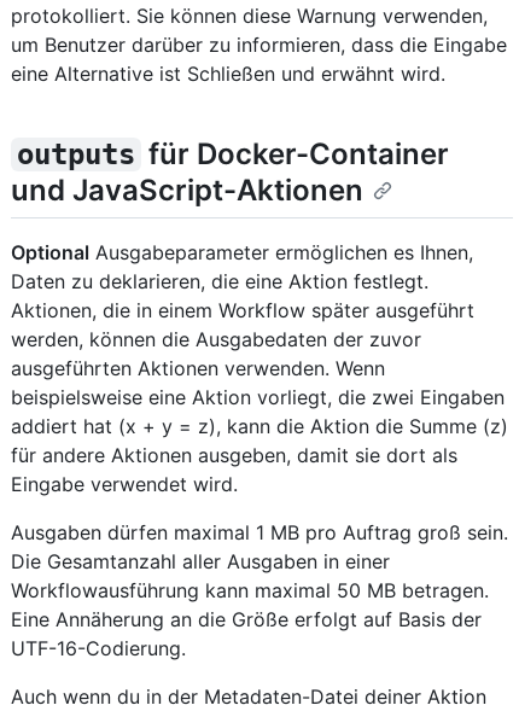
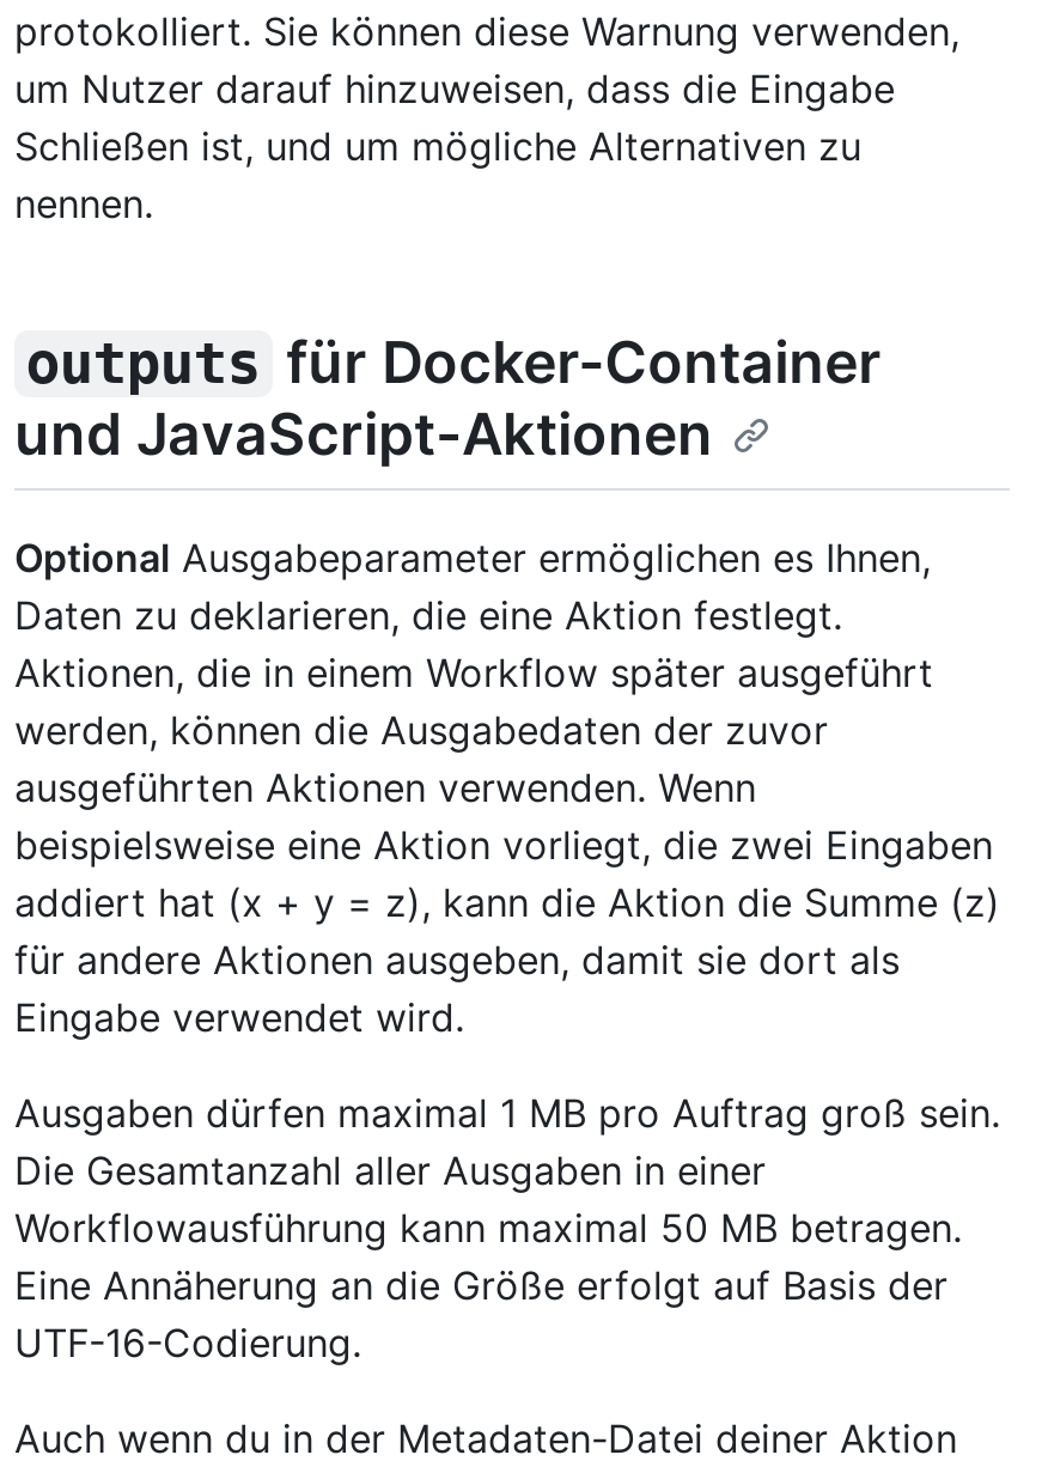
[11,32,507,85] um Benutzer darüber zu informieren, dass die Eingabe | eine Alternative ist Schließen und erwähnt wird. -> [14,64,895,227] um Nutzer darauf hinzuweisen, dass die Eingabe | Schließen ist, und um mögliche Alternativen zu | nennen.

